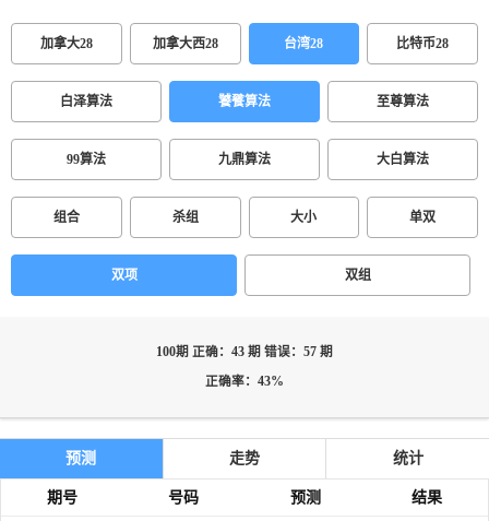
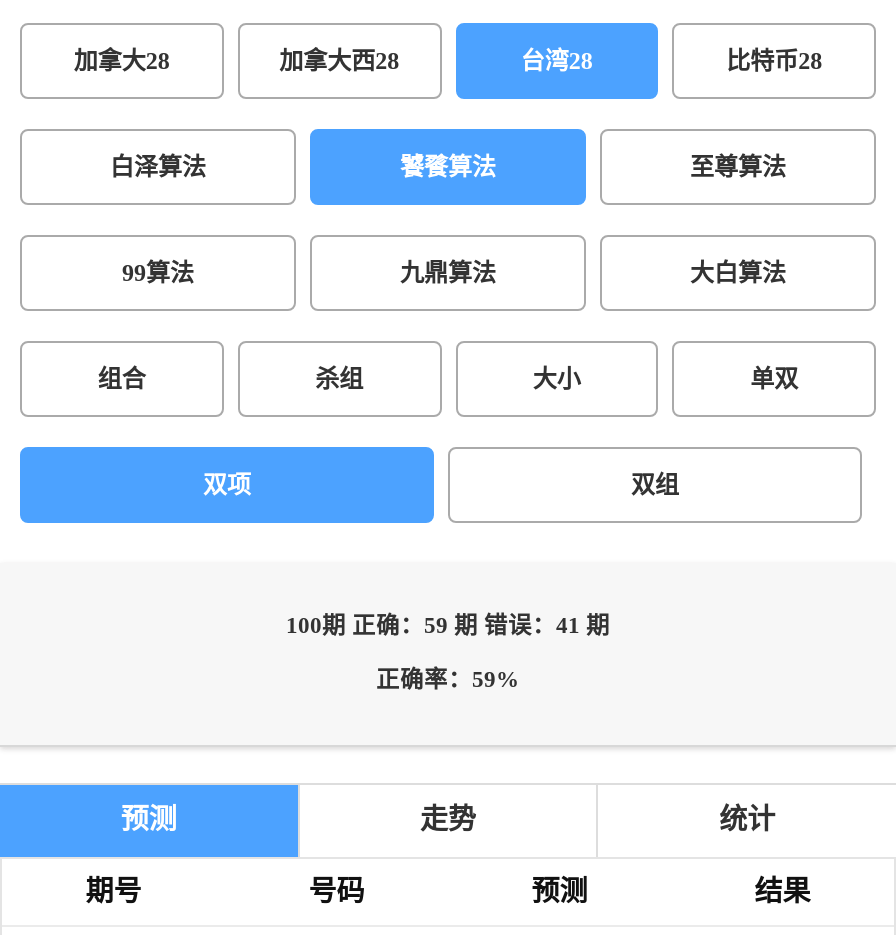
[156,345,333,359] 100期 正确：43 期 错误：57 期 -> [286,613,610,639] 100期 正确：59 期 错误：41 期
[205,375,284,389] 正确率：43% -> [376,667,520,693] 正确率：59%

